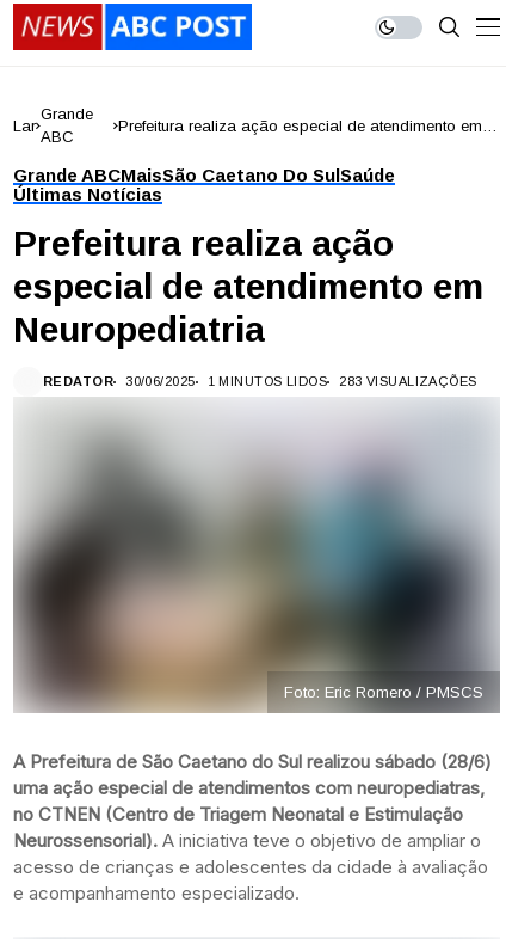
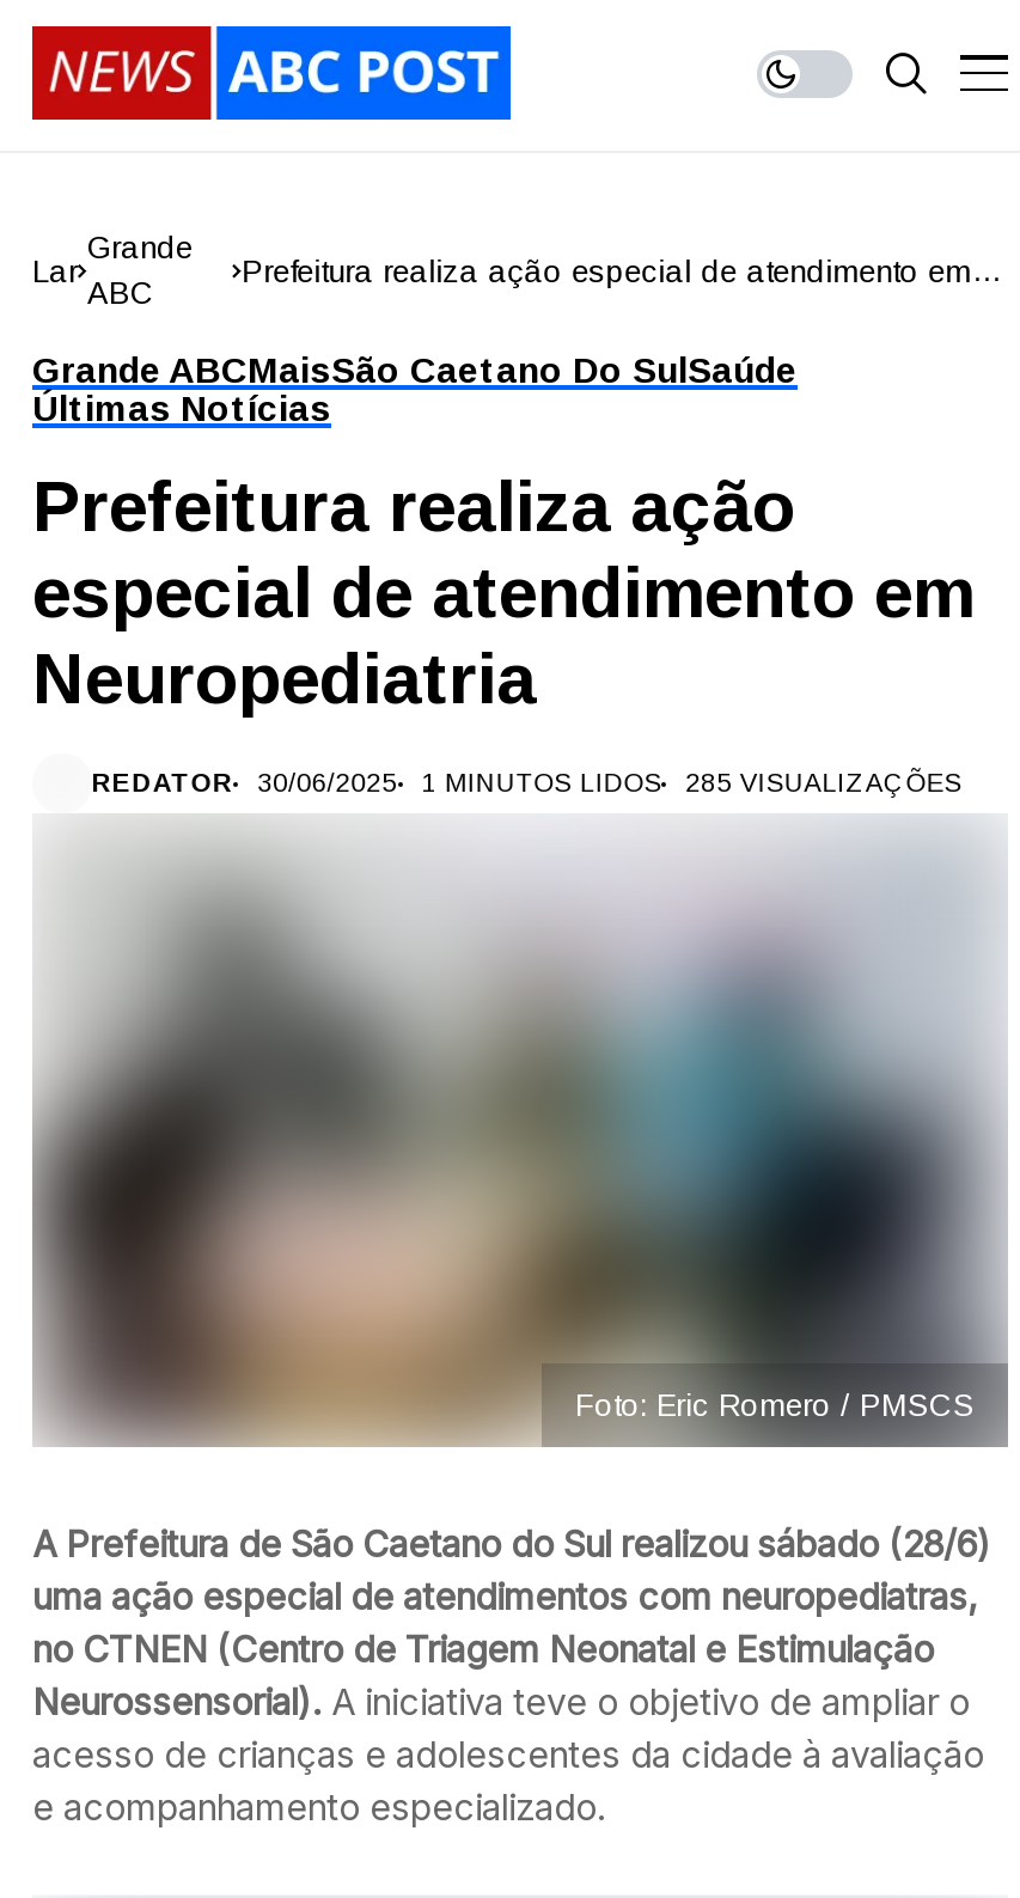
[339,374,477,388] 283 VISUALIZAÇÕES -> [685,768,962,797] 285 VISUALIZAÇÕES

